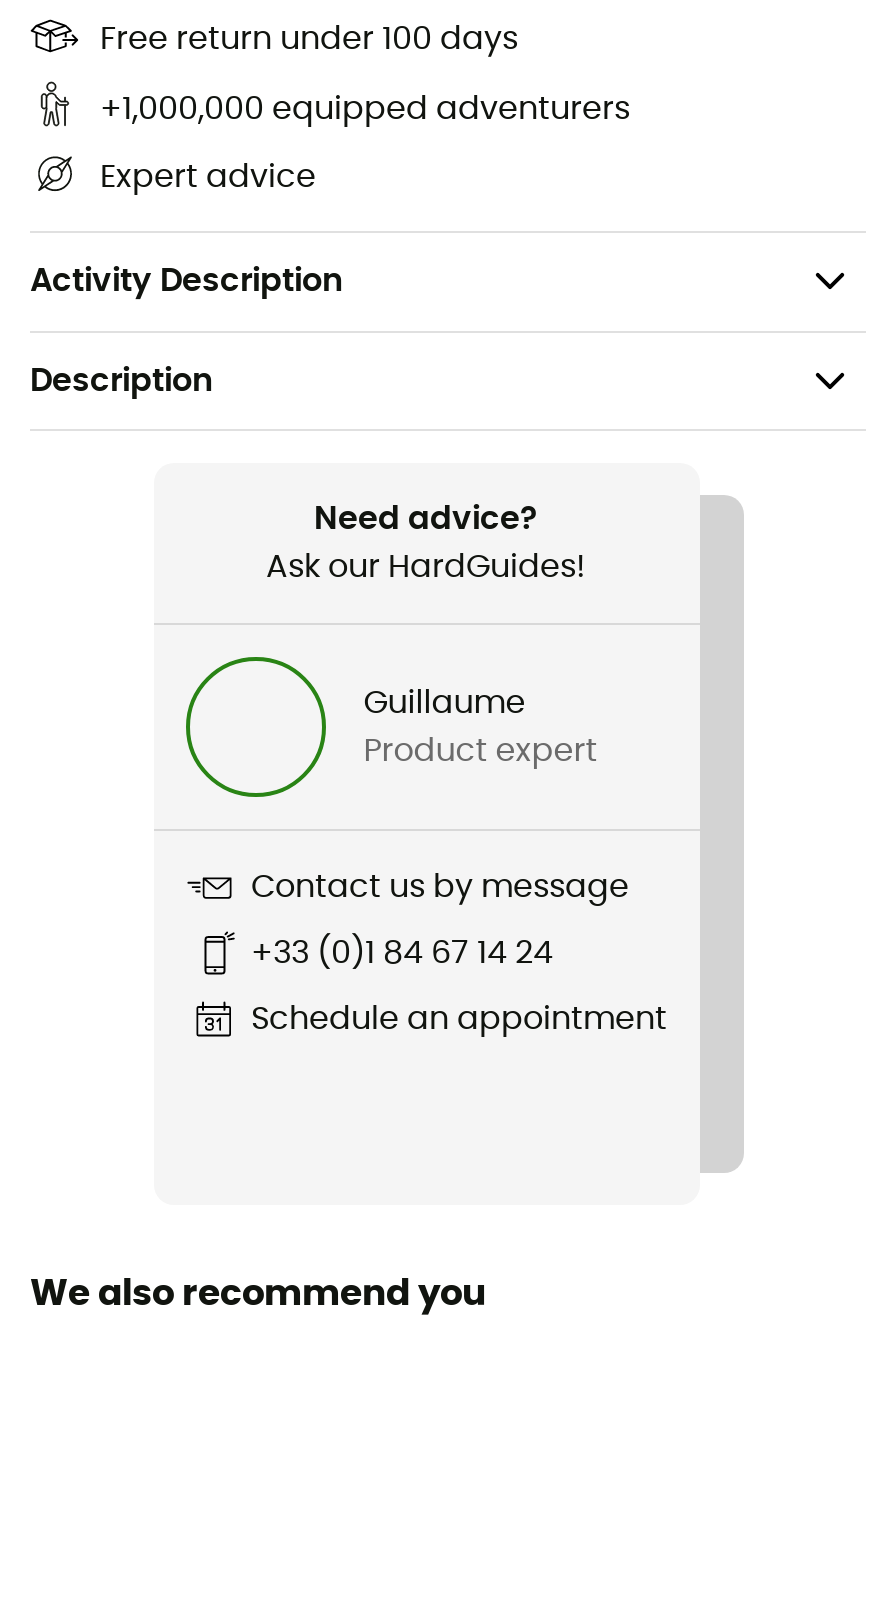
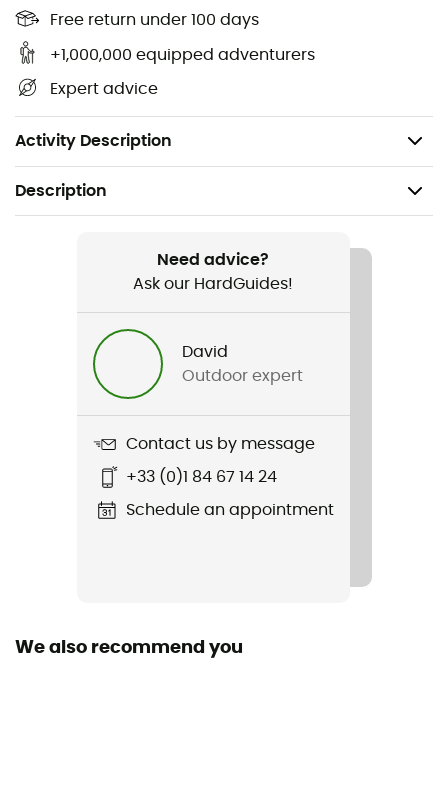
[363,686,525,718] Guillaume -> [182,344,228,360] David
[363,734,597,766] Product expert -> [182,368,303,384] Outdoor expert

